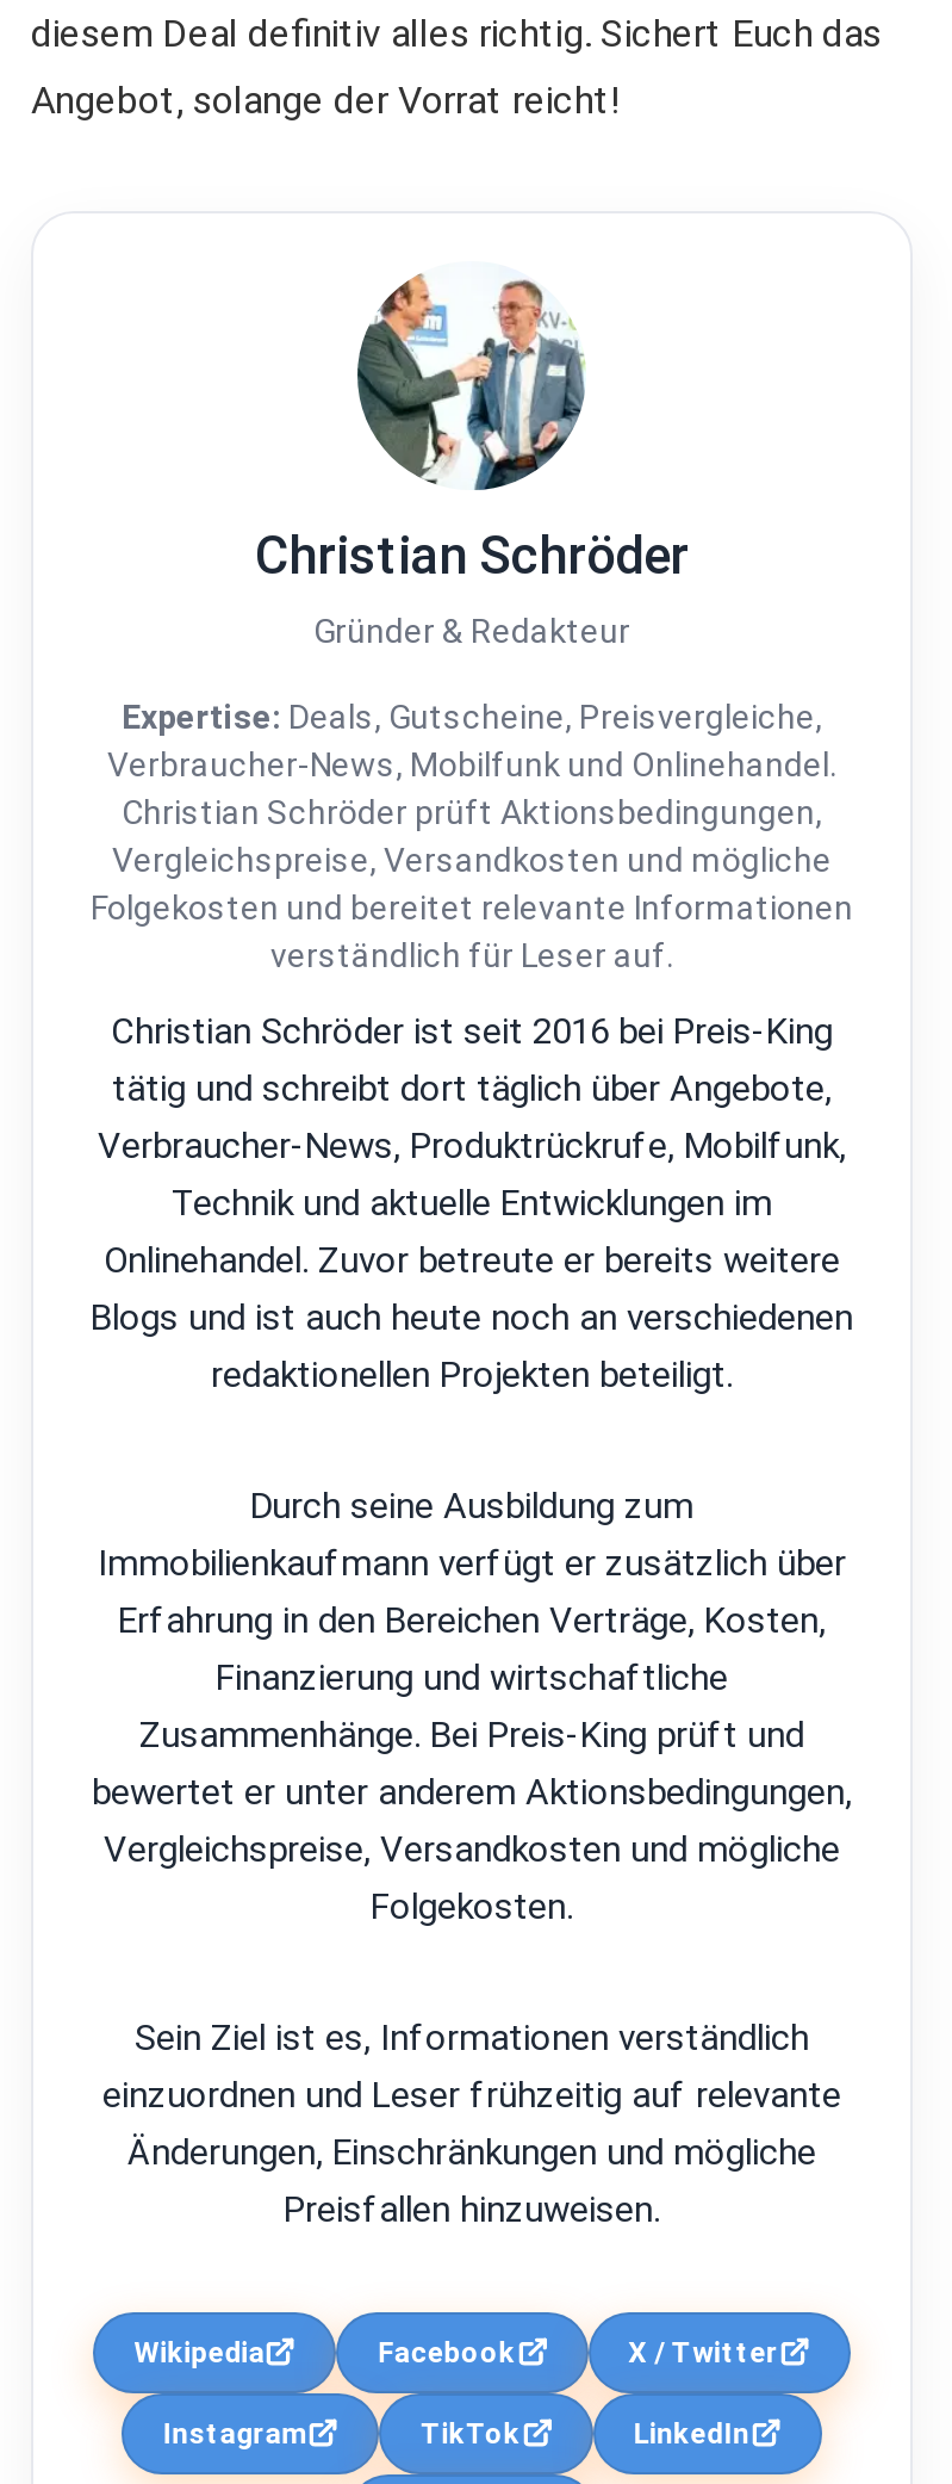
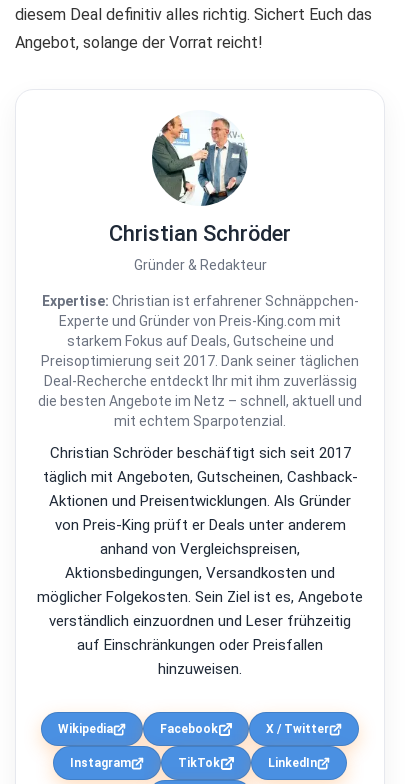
[91,698,853,2231] Expertise: Deals, Gutscheine, Preisvergleiche, | Verbraucher-News, Mobilfunk und Onlinehandel. | Christian Schröder prüft Aktionsbedingungen, | Vergleichspreise, Versandkosten und mögliche | Folgekosten und bereitet relevante Informationen | verständlich für Leser auf. | Christian Schröder ist seit 2016 bei Preis-King | tätig und schreibt dort täglich über Angebote, | Verbraucher-News, Produktrückrufe, Mobilfunk, | Technik und aktuelle Entwicklungen im | Onlinehandel. Zuvor betreute er bereits weitere | Blogs und ist auch heute noch an verschiedenen | redaktionellen Projekten beteiligt. | Durch seine Ausbildung zum | Immobilienkaufmann verfügt er zusätzlich über | Erfahrung in den Bereichen Verträge, Kosten, | Finanzierung und wirtschaftliche | Zusammenhänge. Bei Preis-King prüft und | bewertet er unter anderem Aktionsbedingungen, | Vergleichspreise, Versandkosten und mögliche | Folgekosten. | Sein Ziel ist es, Informationen verständlich | einzuordnen und Leser frühzeitig auf relevante | Änderungen, Einschränkungen und mögliche | Preisfallen hinzuweisen. -> [37,293,363,678] Expertise: Christian ist erfahrener Schnäppchen- | Experte und Gründer von Preis-King.com mit | starkem Fokus auf Deals, Gutscheine und | Preisoptimierung seit 2017. Dank seiner täglichen | Deal-Recherche entdeckt Ihr mit ihm zuverlässig | die besten Angebote im Netz – schnell, aktuell und | mit echtem Sparpotenzial. | Christian Schröder beschäftigt sich seit 2017 | täglich mit Angeboten, Gutscheinen, Cashback- | Aktionen und Preisentwicklungen. Als Gründer | von Preis-King prüft er Deals unter anderem | anhand von Vergleichspreisen, | Aktionsbedingungen, Versandkosten und | möglicher Folgekosten. Sein Ziel ist es, Angebote | verständlich einzuordnen und Leser frühzeitig | auf Einschränkungen oder Preisfallen | hinzuweisen.

